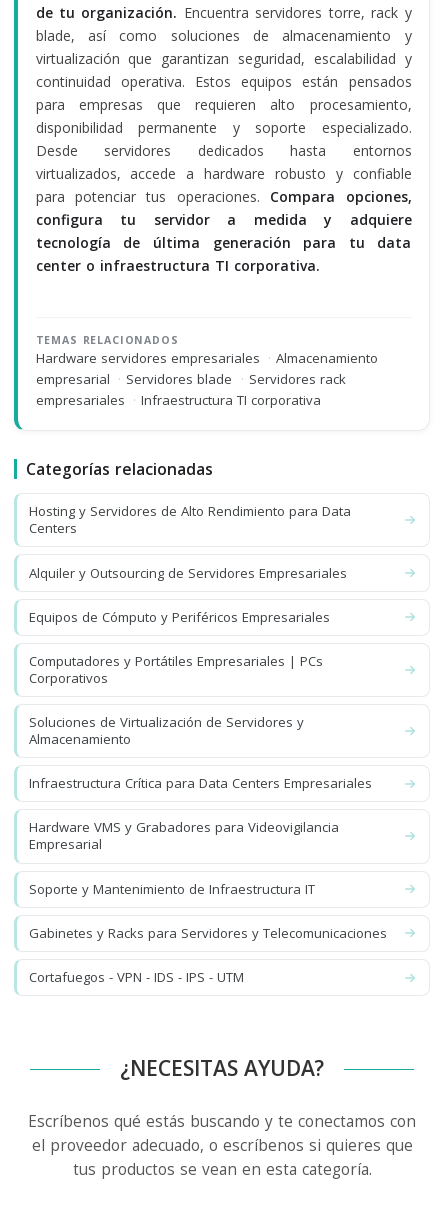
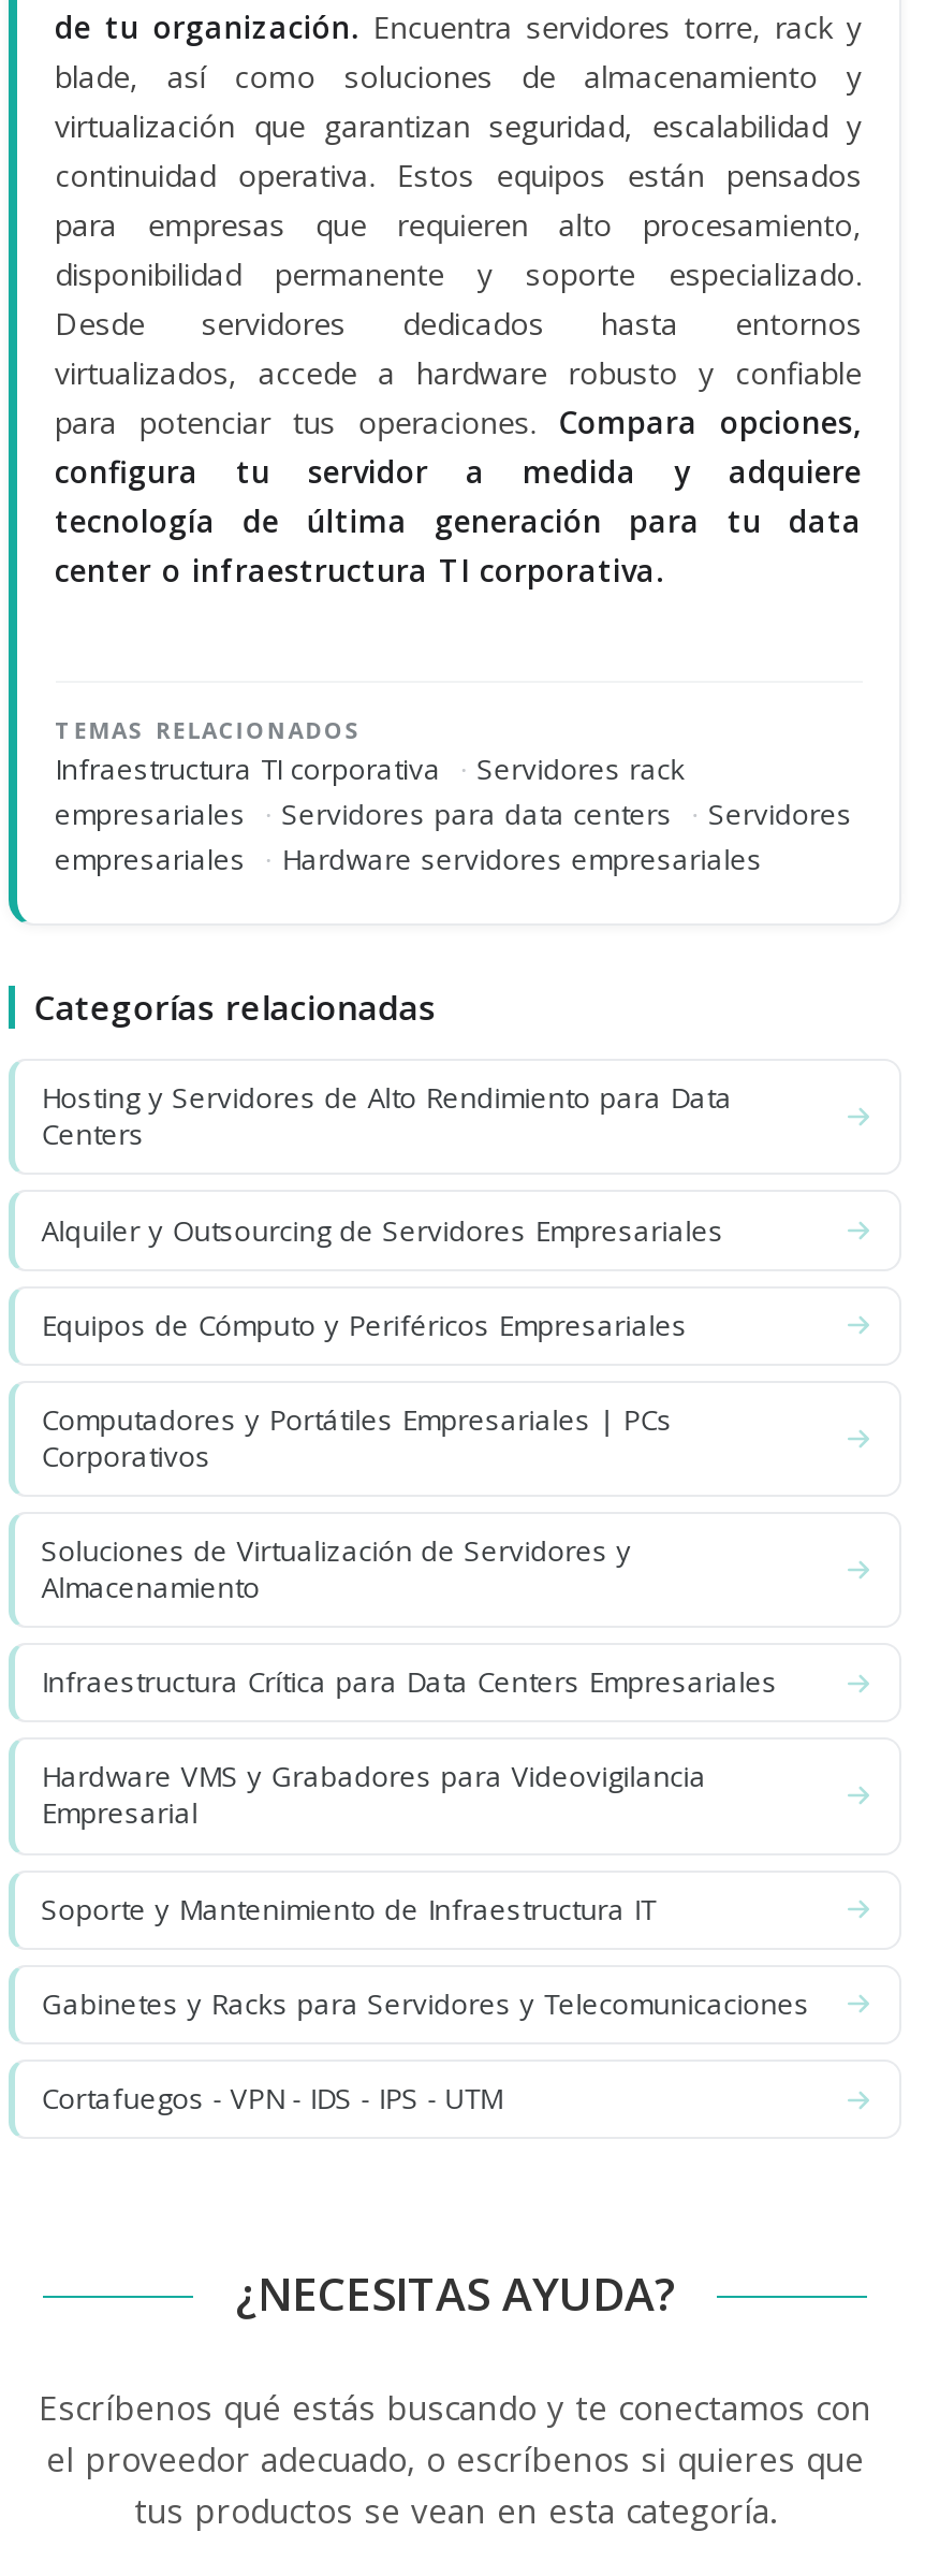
[35,349,378,409] Hardware servidores empresariales · Almacenamiento | empresarial · Servidores blade · Servidores rack | empresariales · Infraestructura TI corporativa -> [55,749,852,878] Infraestructura TI corporativa · Servidores rack | empresariales · Servidores para data centers · Servidores | empresariales · Hardware servidores empresariales

